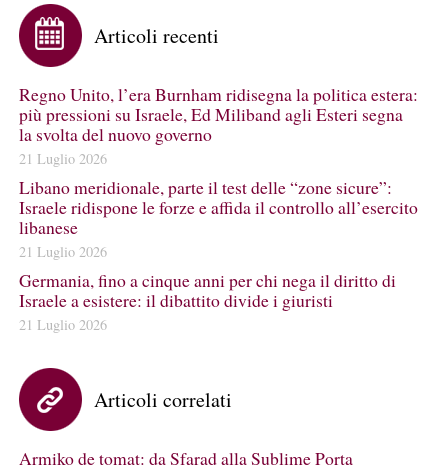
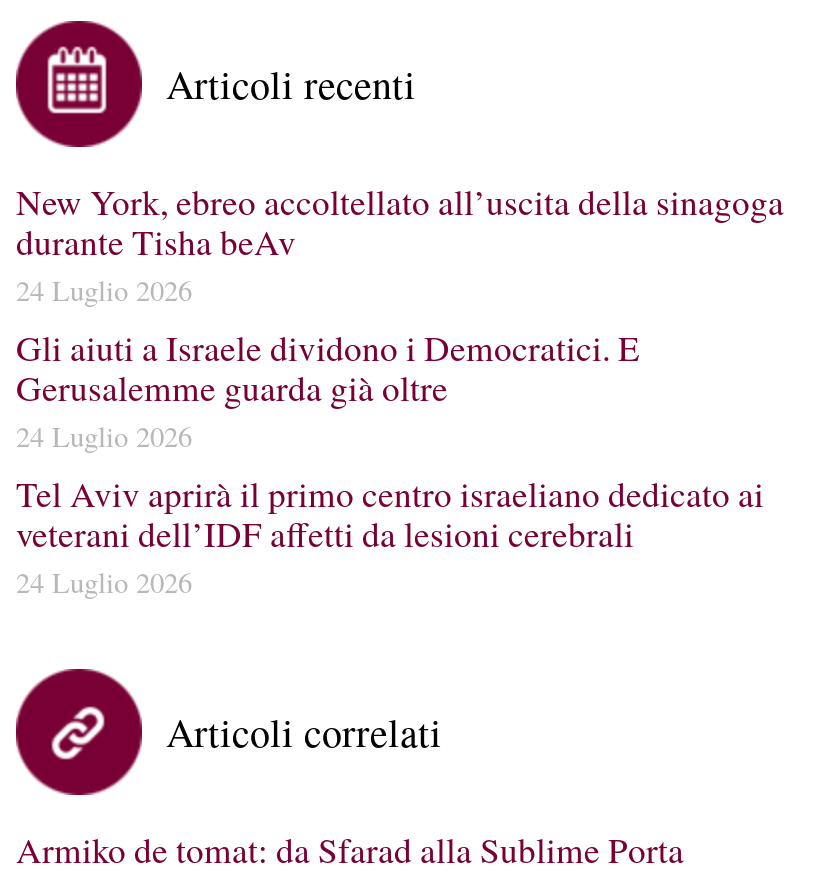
[19,82,418,334] Regno Unito, l’era Burnham ridisegna la politica estera: | più pressioni su Israele, Ed Miliband agli Esteri segna | la svolta del nuovo governo | 21 Luglio 2026 | Libano meridionale, parte il test delle “zone sicure”: | Israele ridispone le forze e affida il controllo all’esercito | libanese | 21 Luglio 2026 | Germania, fino a cinque anni per chi nega il diritto di | Israele a esistere: il dibattito divide i giuristi | 21 Luglio 2026 -> [16,178,784,602] New York, ebreo accoltellato all’uscita della sinagoga | durante Tisha beAv | 24 Luglio 2026 | Gli aiuti a Israele dividono i Democratici. E | Gerusalemme guarda già oltre | 24 Luglio 2026 | Tel Aviv aprirà il primo centro israeliano dedicato ai | veterani dell’IDF affetti da lesioni cerebrali | 24 Luglio 2026

